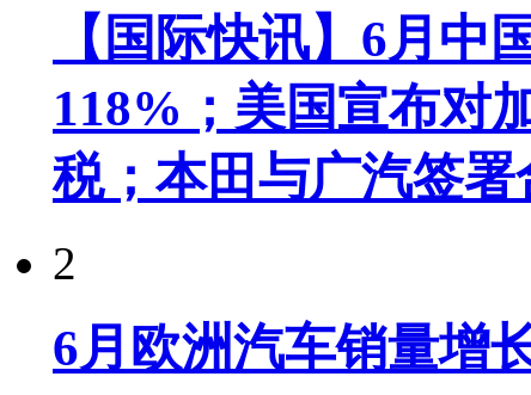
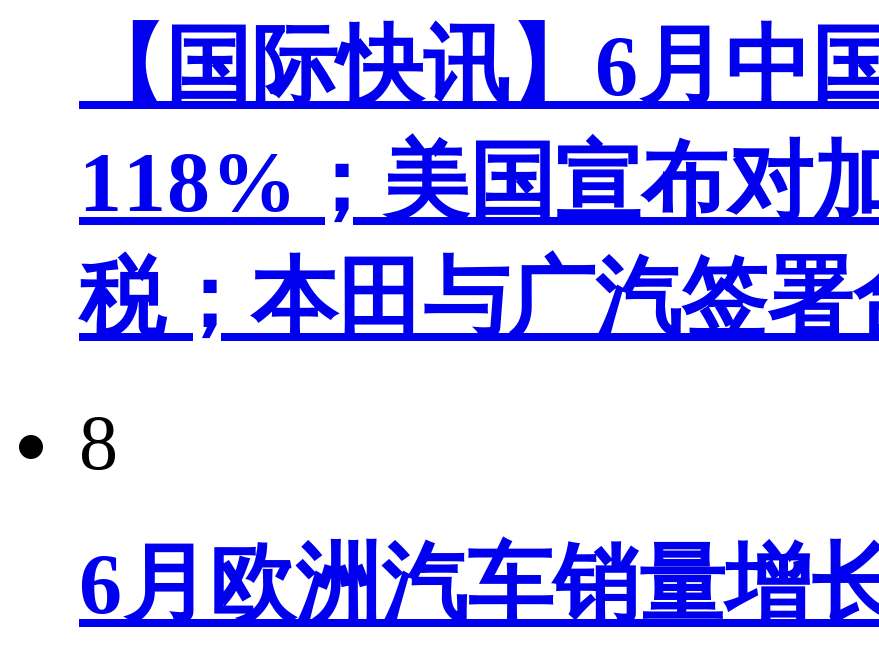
[53,238,77,289] 2 -> [79,399,119,485] 8

